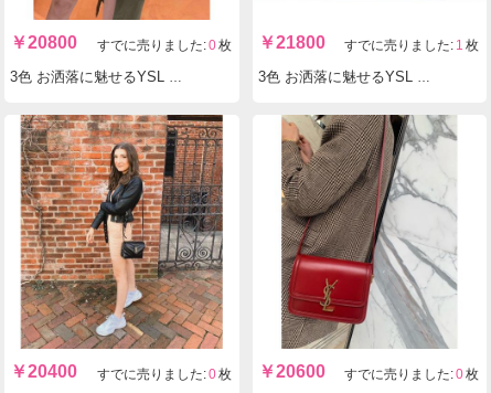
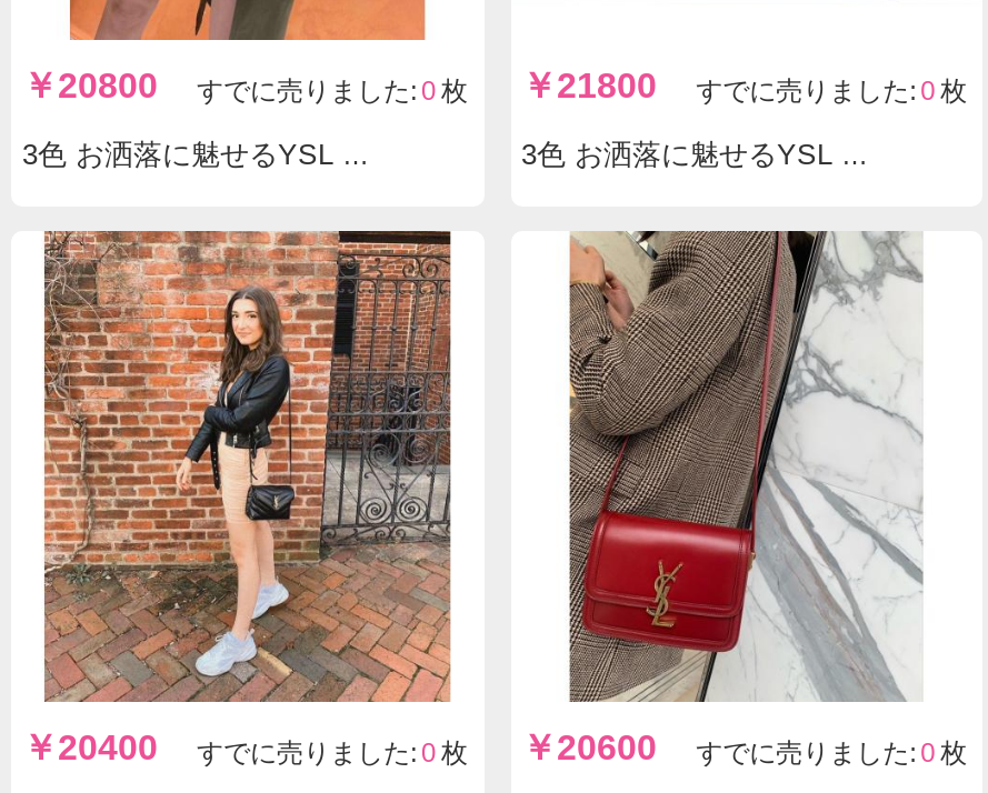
[344,37,479,53] すでに売りました: 1 枚 -> [696,75,967,106] すでに売りました: 0 枚

